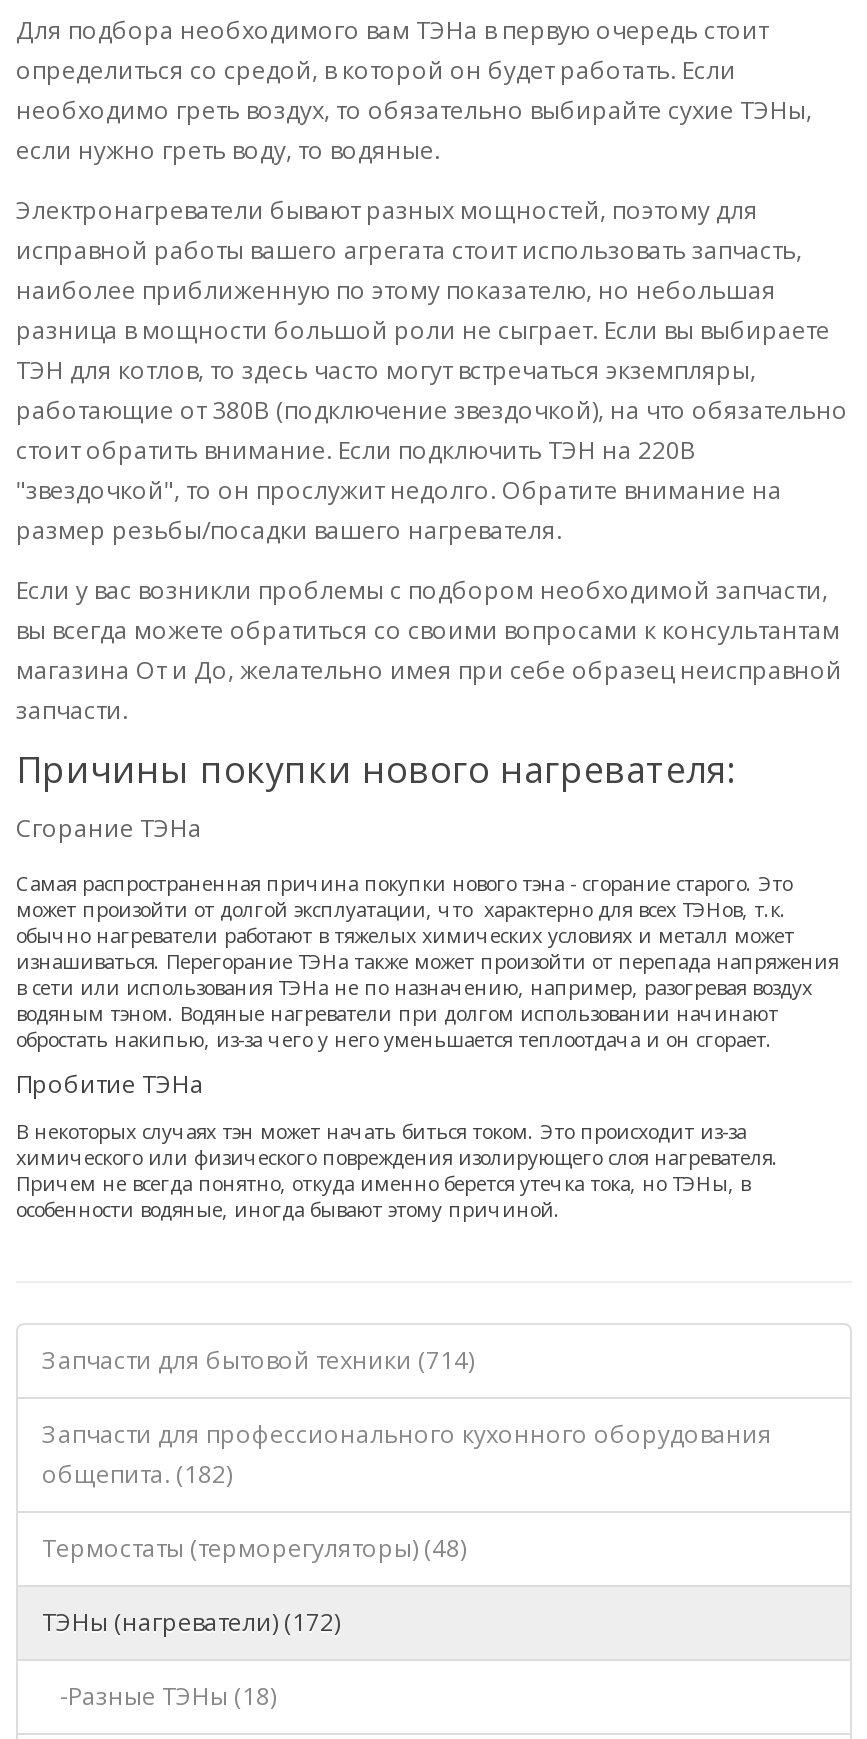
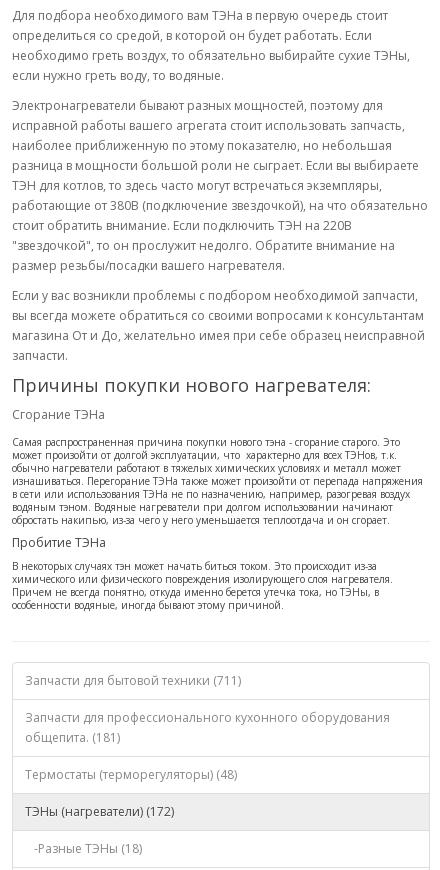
[42,1343,474,1377] Запчасти для бытовой техники (714) -> [25,672,241,689] Запчасти для бытовой техники (711)
[42,1457,232,1491] общепита. (182) -> [25,729,120,746] общепита. (181)

